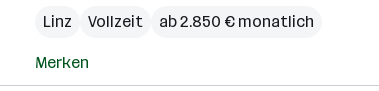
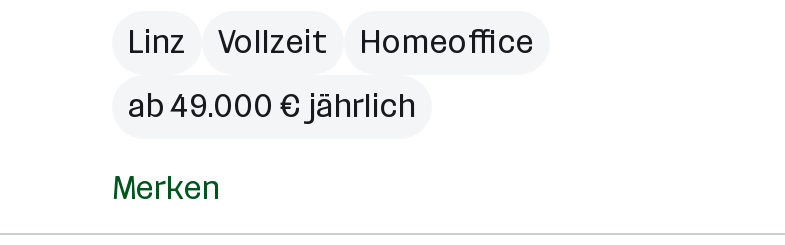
[159,12,314,31] ab 2.850 € monatlich -> [128,23,534,125] Homeoffice | ab 49.000 € jährlich

